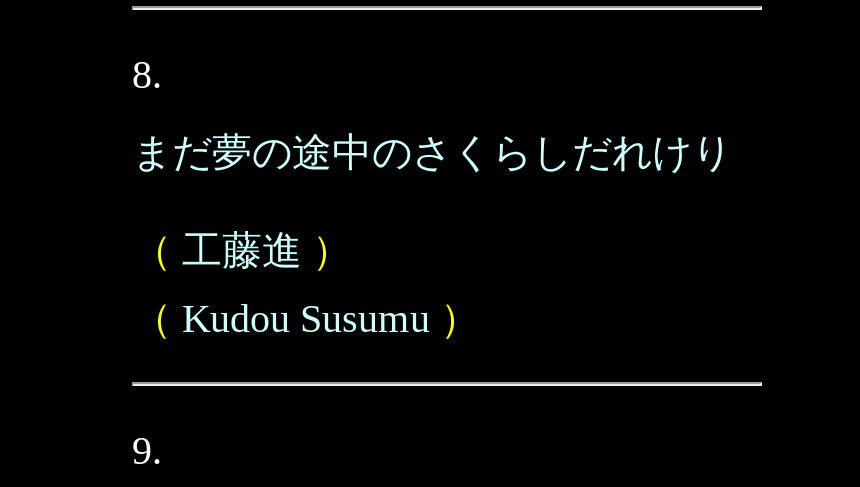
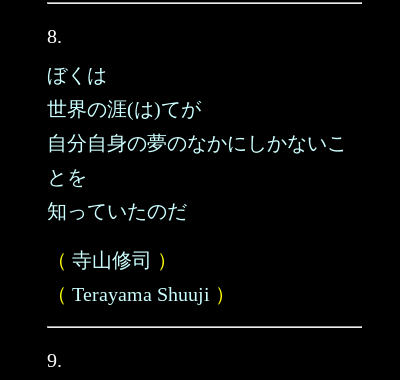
[132,130,732,340] まだ夢の途中のさくらしだれけり | （工藤進） | （Kudou Susumu） -> [47,64,347,305] ぼくは | 世界の涯(は)てが | 自分自身の夢のなかにしかないこ | とを | 知っていたのだ | （寺山修司） | （Terayama Shuuji）

